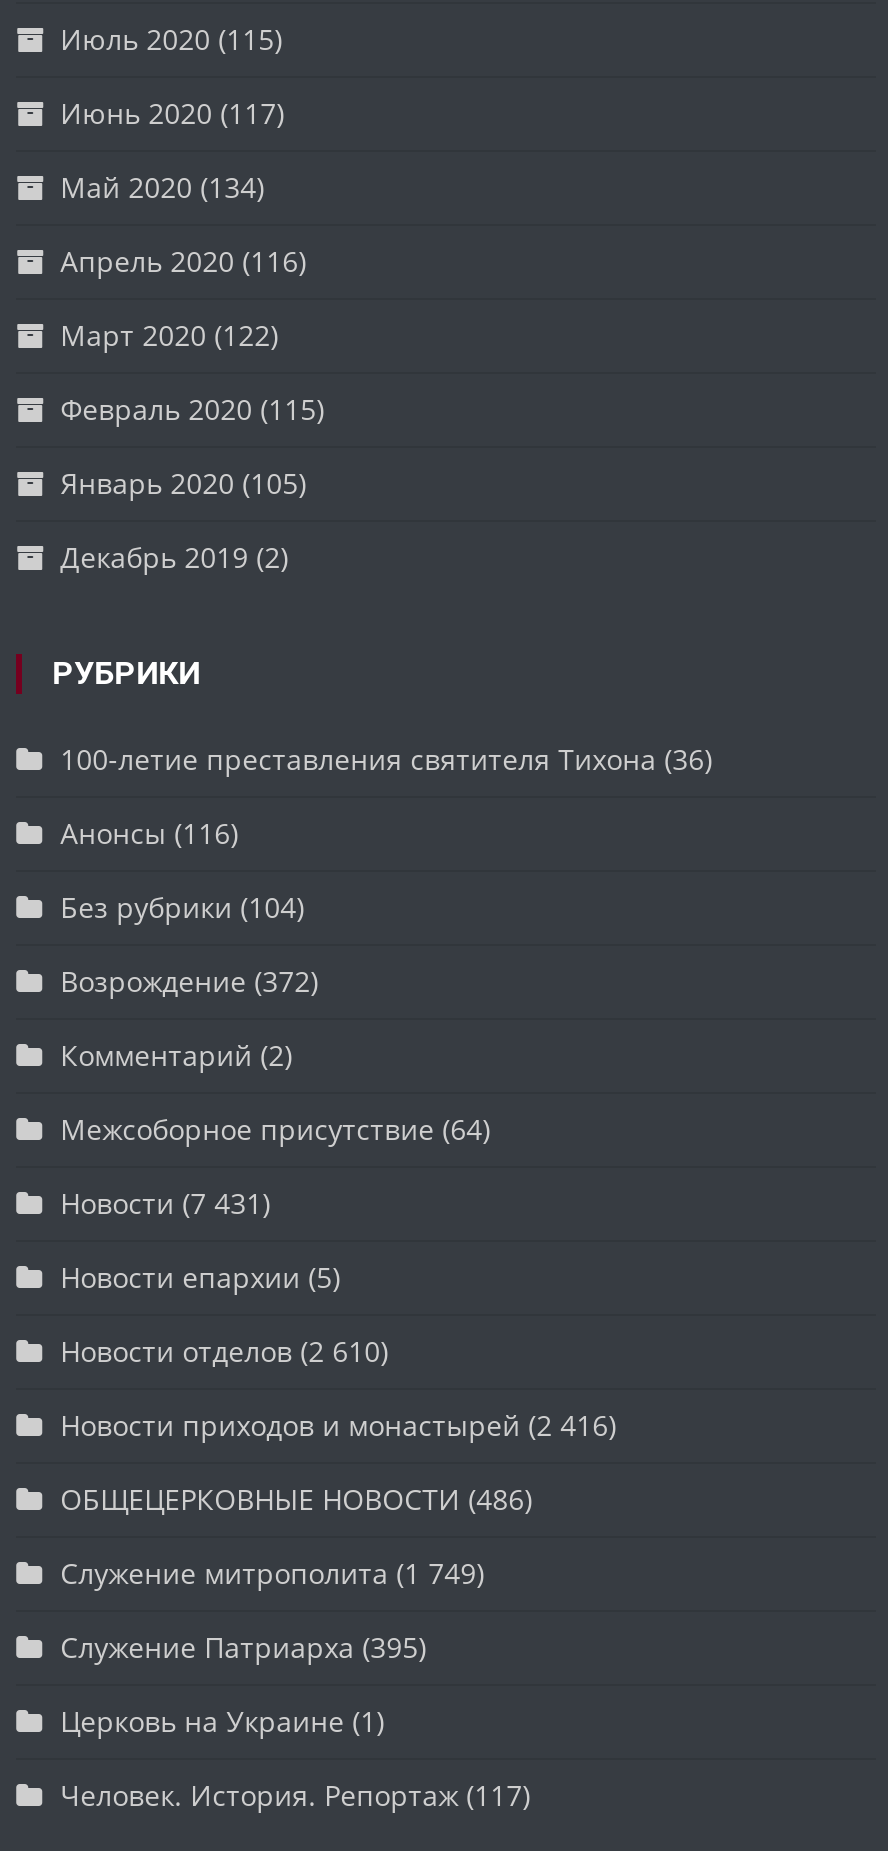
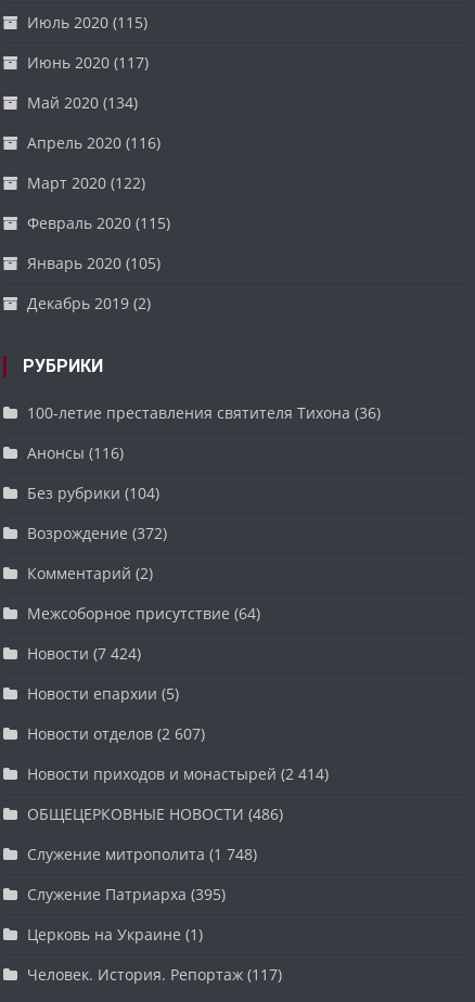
[60,1184,270,1222] Новости (7 431) -> [27,643,141,664] Новости (7 424)
[60,1332,388,1370] Новости отделов (2 610) -> [27,724,205,744] Новости отделов (2 607)
[60,1406,616,1444] Новости приходов и монастырей (2 416) -> [27,764,329,784] Новости приходов и монастырей (2 414)
[60,1554,484,1592] Служение митрополита (1 749) -> [27,844,257,864] Служение митрополита (1 748)

